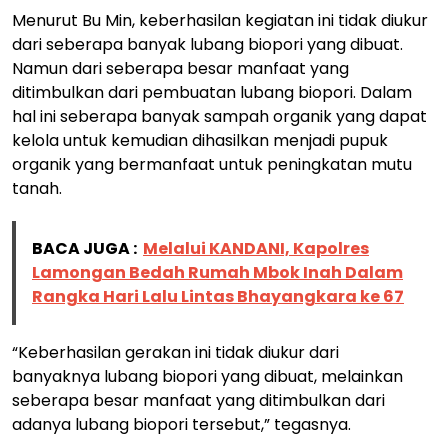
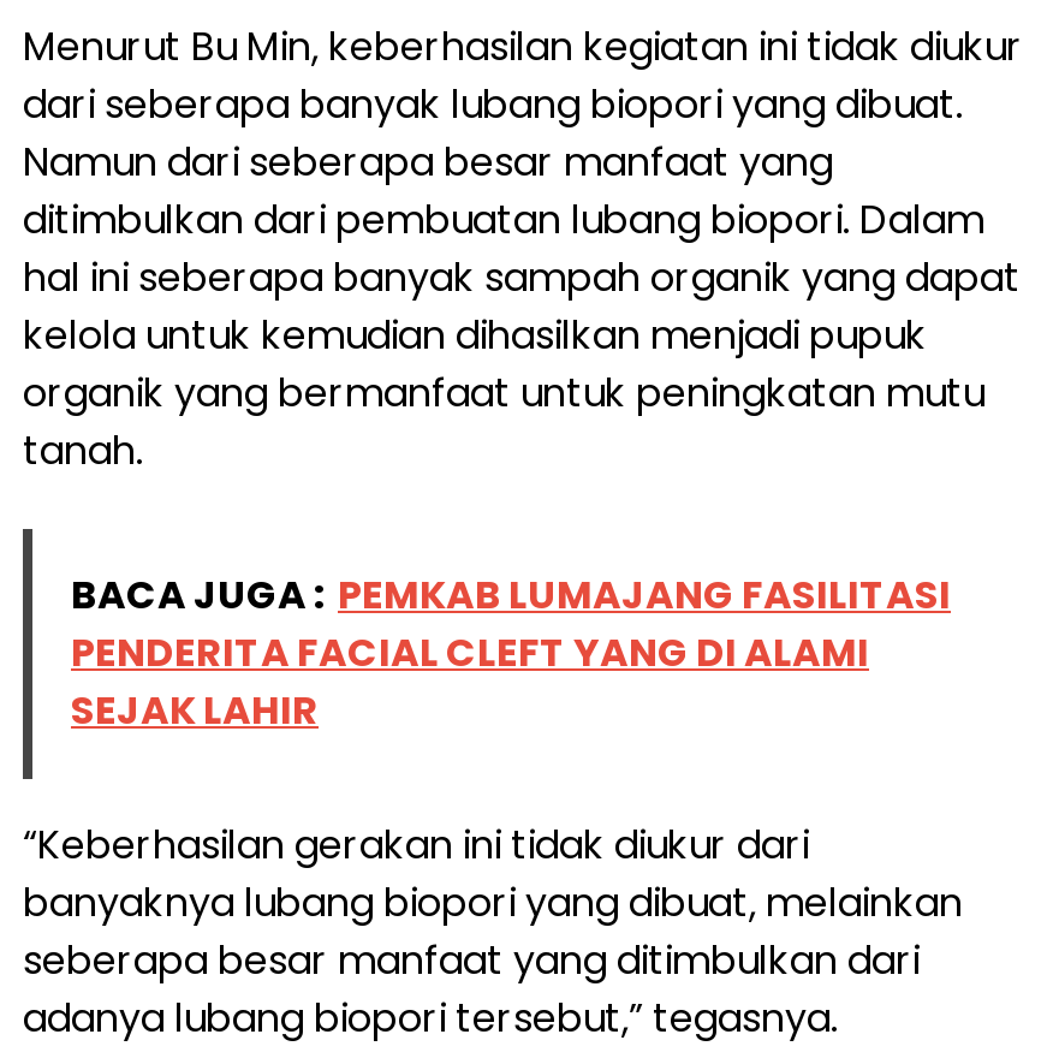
[32,237,404,308] BACA JUGA : Melalui KANDANI, Kapolres | Lamongan Bedah Rumah Mbok Inah Dalam | Rangka Hari Lalu Lintas Bhayangkara ke 67 -> [71,567,951,738] BACA JUGA : PEMKAB LUMAJANG FASILITASI | PENDERITA FACIAL CLEFT YANG DI ALAMI | SEJAK LAHIR

